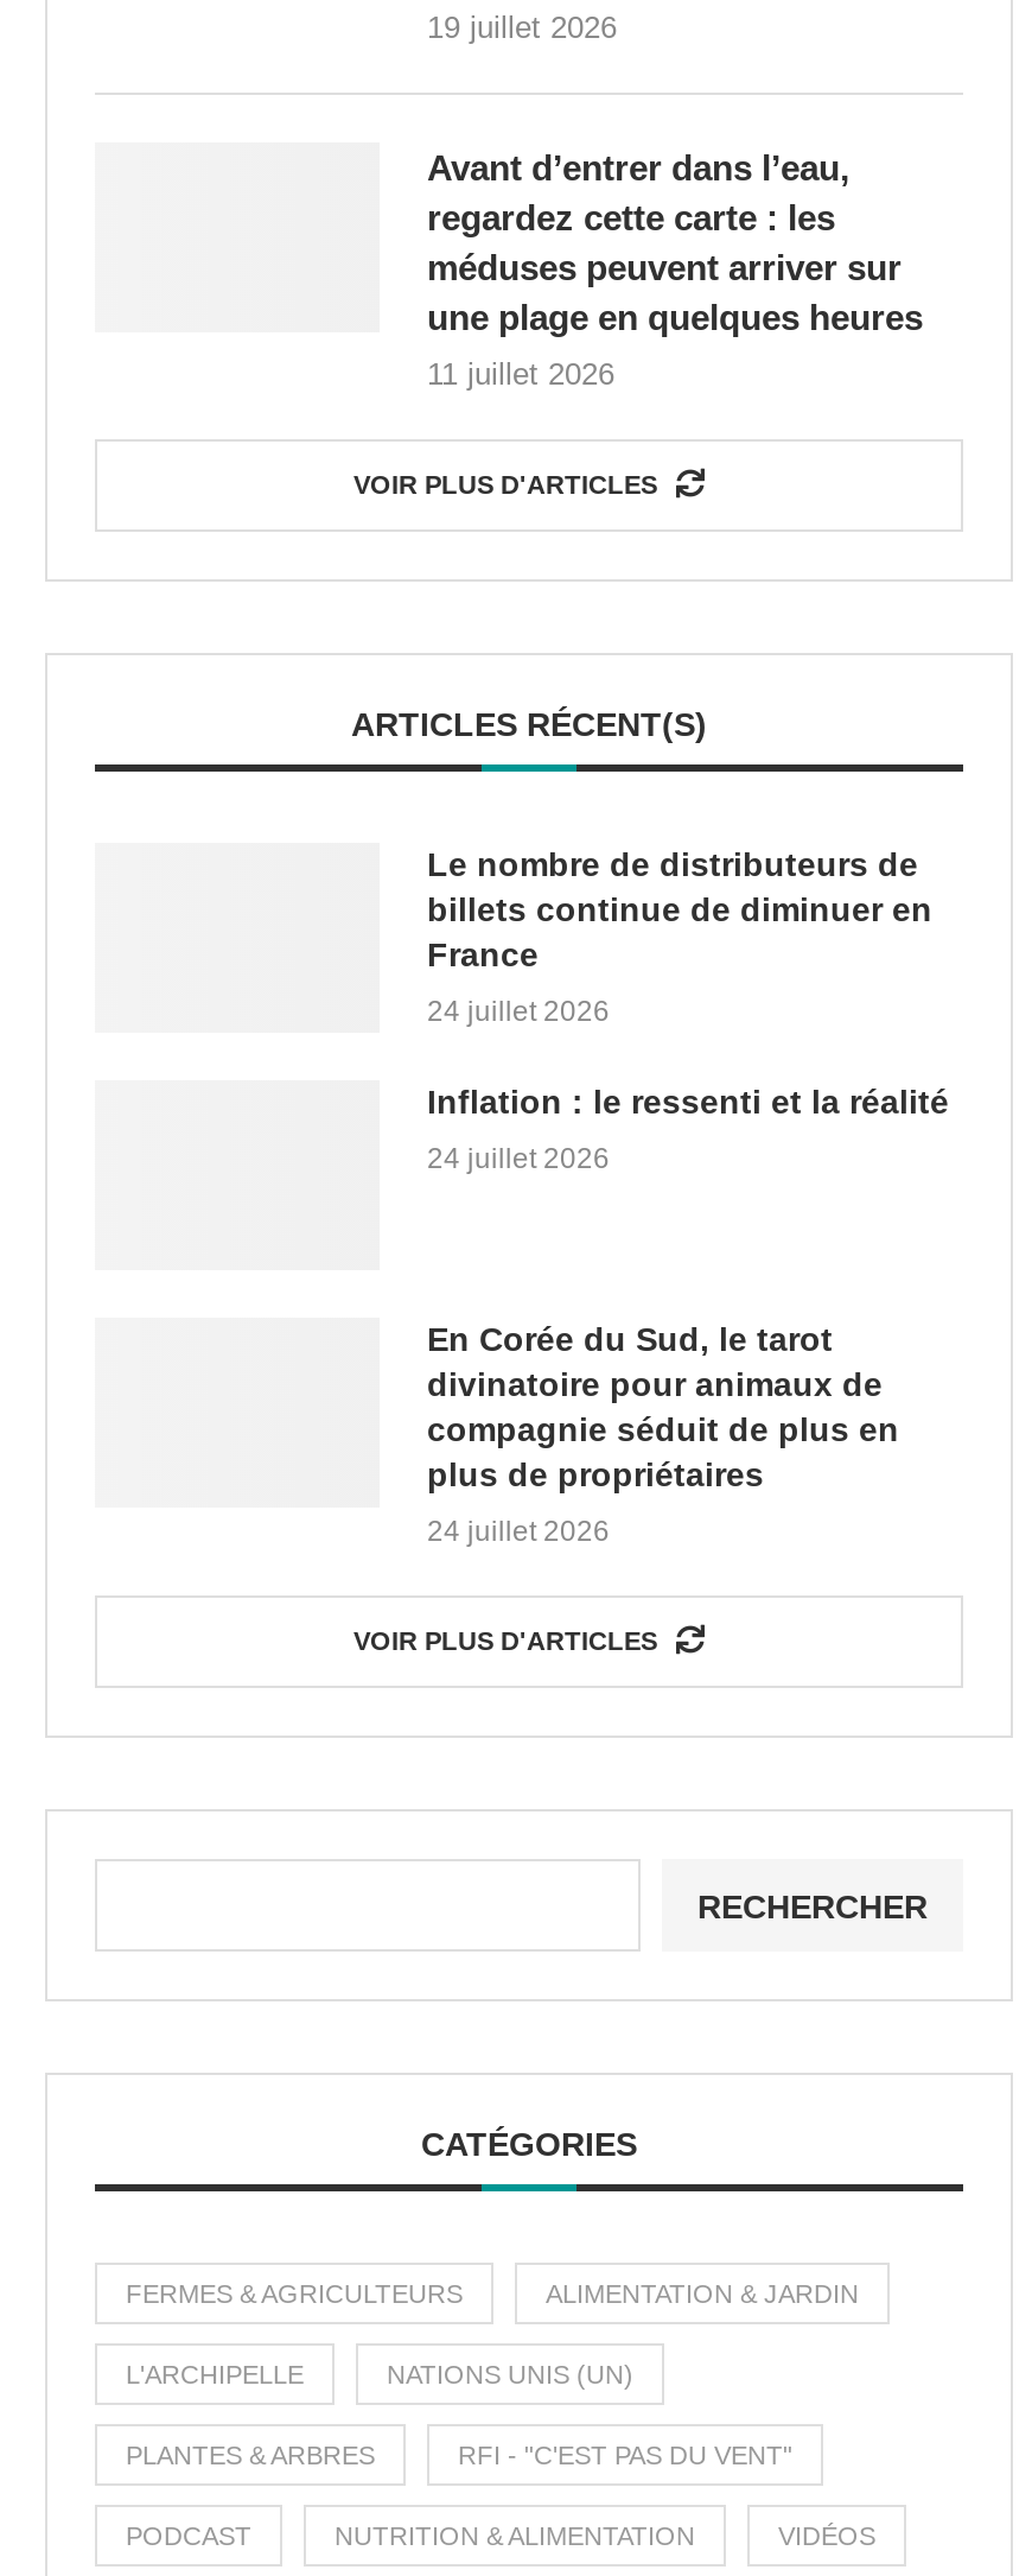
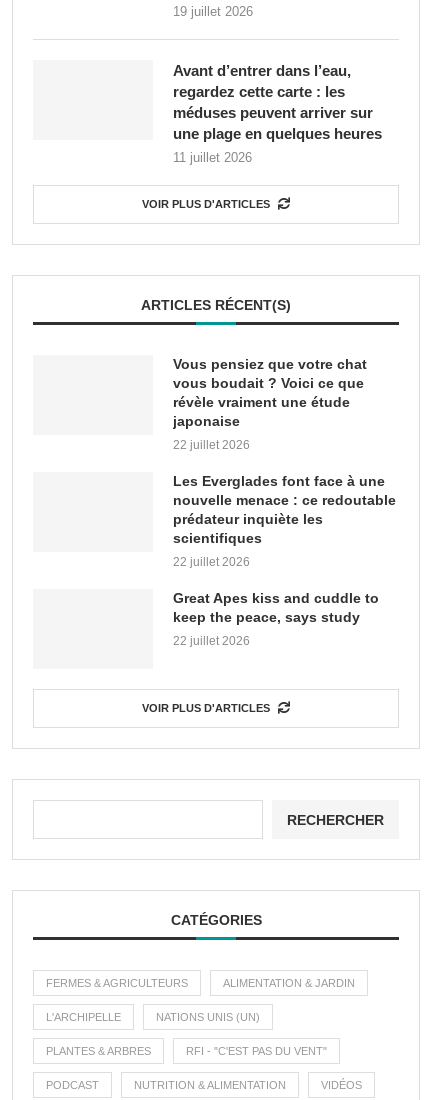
[427,846,932,975] Le nombre de distributeurs de | billets continue de diminuer en | France -> [173,356,367,429] Vous pensiez que votre chat | vous boudait ? Voici ce que | révèle vraiment une étude | japonaise
[427,996,610,1029] 24 juillet 2026 -> [173,438,250,452] 22 juillet 2026
[427,1084,949,1122] Inflation : le ressenti et la réalité -> [173,473,396,546] Les Everglades font face à une | nouvelle menace : ce redoutable | prédateur inquiète les | scientifiques
[427,1143,610,1176] 24 juillet 2026 -> [173,555,250,569] 22 juillet 2026
[427,1321,899,1495] En Corée du Sud, le tarot | divinatoire pour animaux de | compagnie séduit de plus en | plus de propriétaires -> [173,590,379,625] Great Apes kiss and cuddle to | keep the peace, says study
[427,1516,610,1549] 24 juillet 2026 -> [173,634,250,648] 22 juillet 2026

